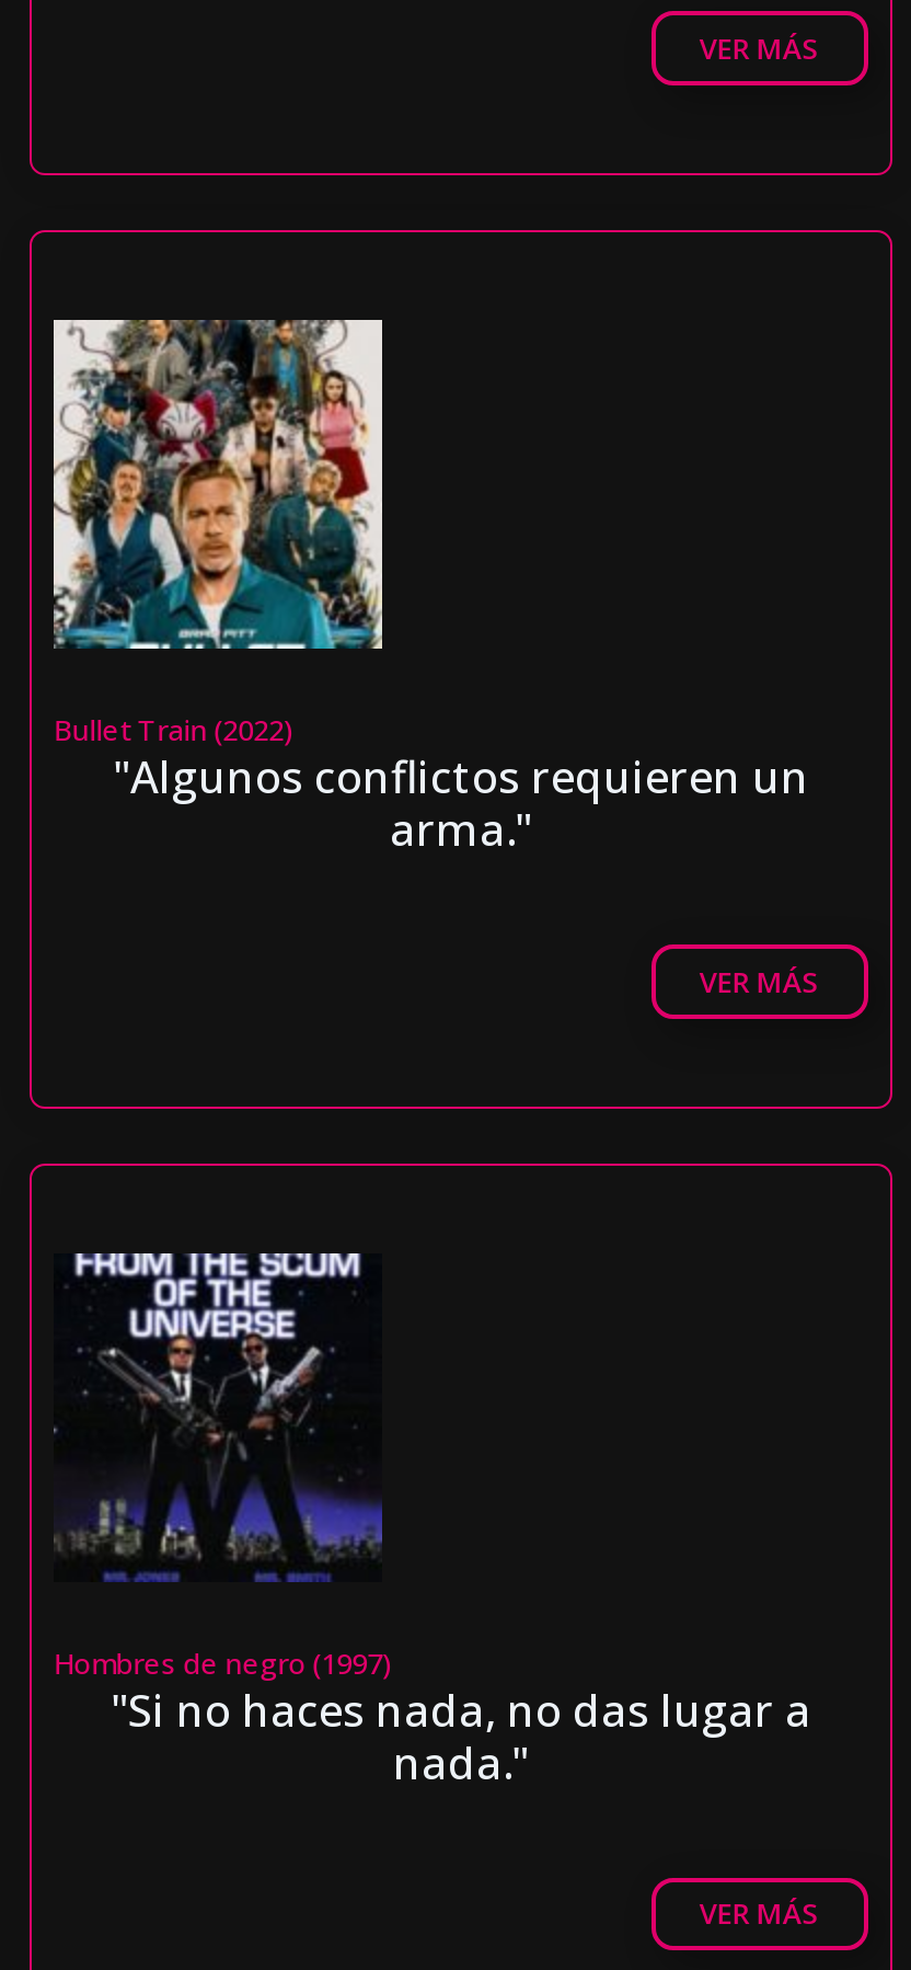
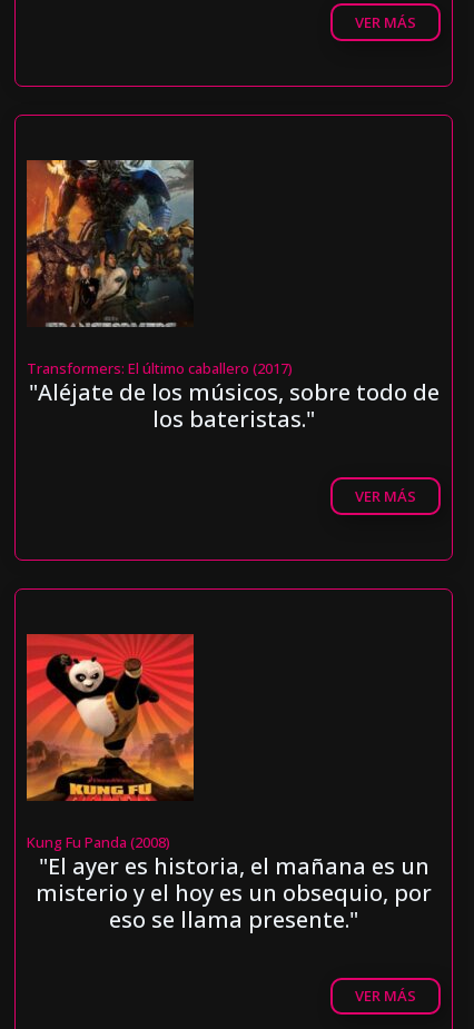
[51,318,809,859] [image] | Bullet Train (2022) | "Algunos conflictos requieren un | arma." -> [26,159,439,434] [image] | Transformers: El último caballero (2017) | "Aléjate de los músicos, sobre todo de | los bateristas."
[54,1251,811,1792] [image] | Hombres de negro (1997) | "Si no haces nada, no das lugar a | nada." -> [26,633,432,934] [image] | Kung Fu Panda (2008) | "El ayer es historia, el mañana es un | misterio y el hoy es un obsequio, por | eso se llama presente."

